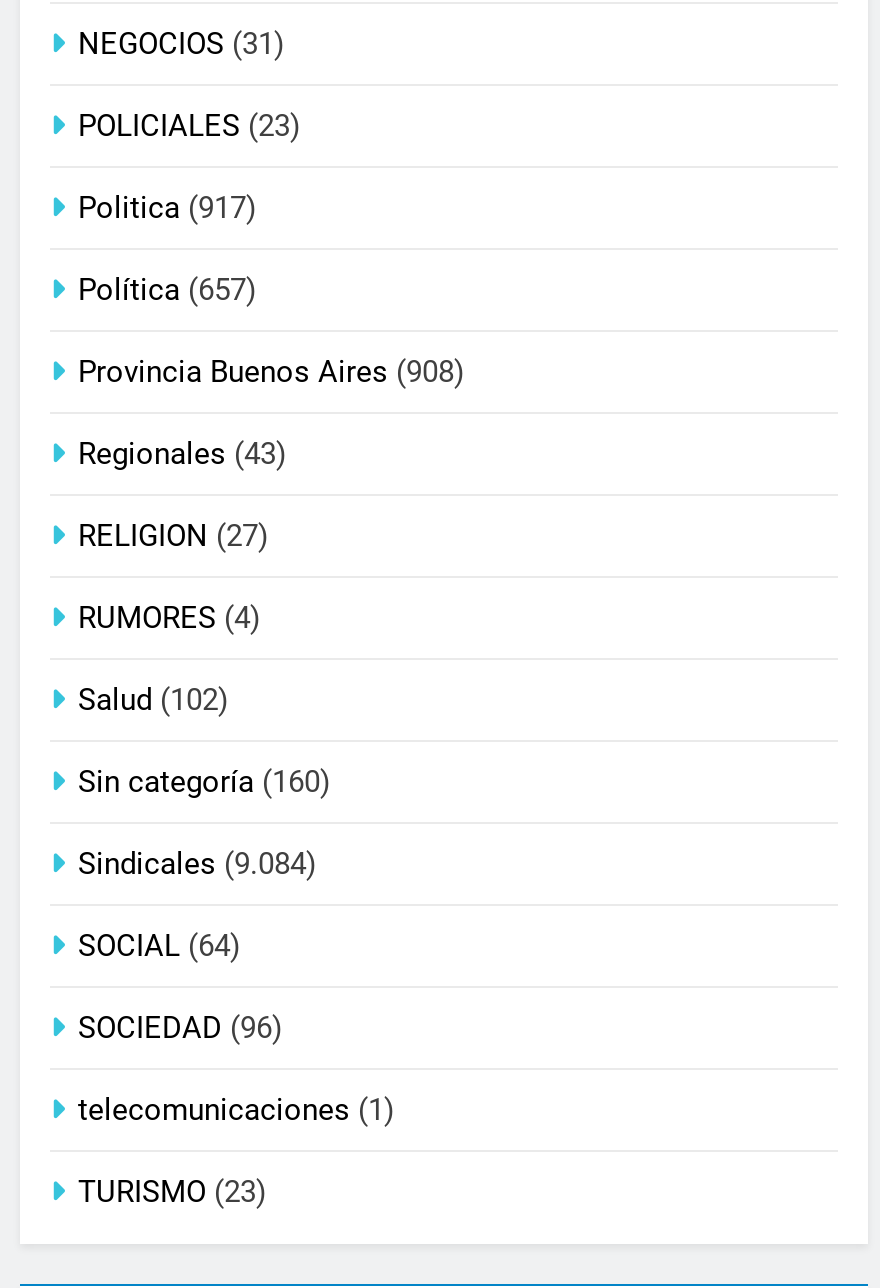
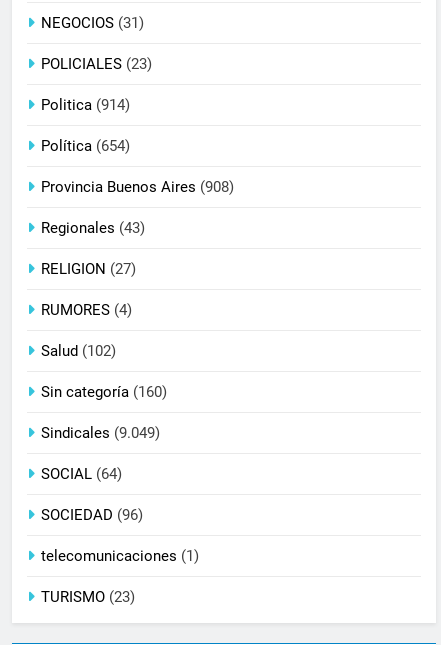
[78,190,256,226] Politica (917) -> [41,96,130,114] Politica (914)
[78,272,256,308] Política (657) -> [41,137,130,155] Política (654)
[78,846,316,882] Sindicales (9.084) -> [41,424,160,442] Sindicales (9.049)

